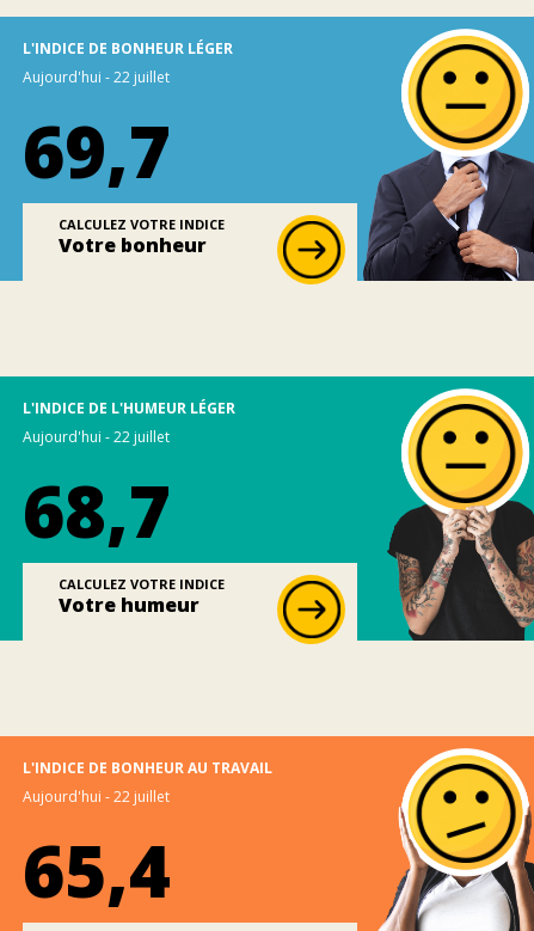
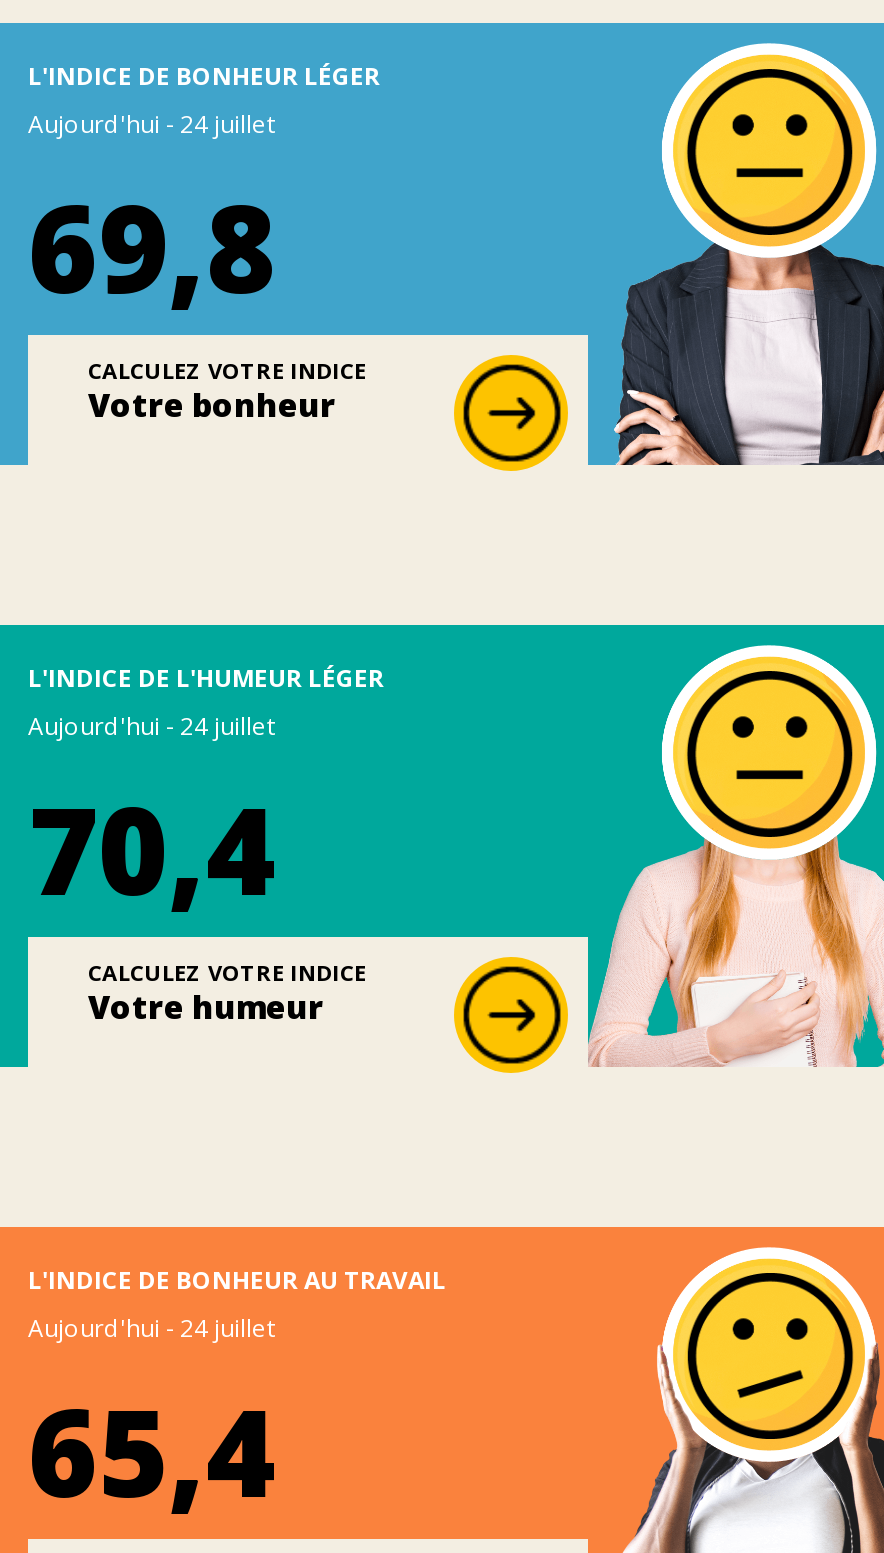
[23,67,170,87] Aujourd'hui - 22 juillet -> [28,107,274,141] Aujourd'hui - 24 juillet
[23,102,171,200] 69,7 -> [28,165,276,329] 69,8
[362,149,530,282] [image] -> [598,243,878,467] [image]
[23,427,170,447] Aujourd'hui - 22 juillet -> [28,709,274,743] Aujourd'hui - 24 juillet
[23,462,171,560] 68,7 -> [28,767,276,931] 70,4
[356,500,530,642] [image] -> [588,833,878,1069] [image]
[23,787,170,807] Aujourd'hui - 22 juillet -> [28,1311,274,1345] Aujourd'hui - 24 juillet

